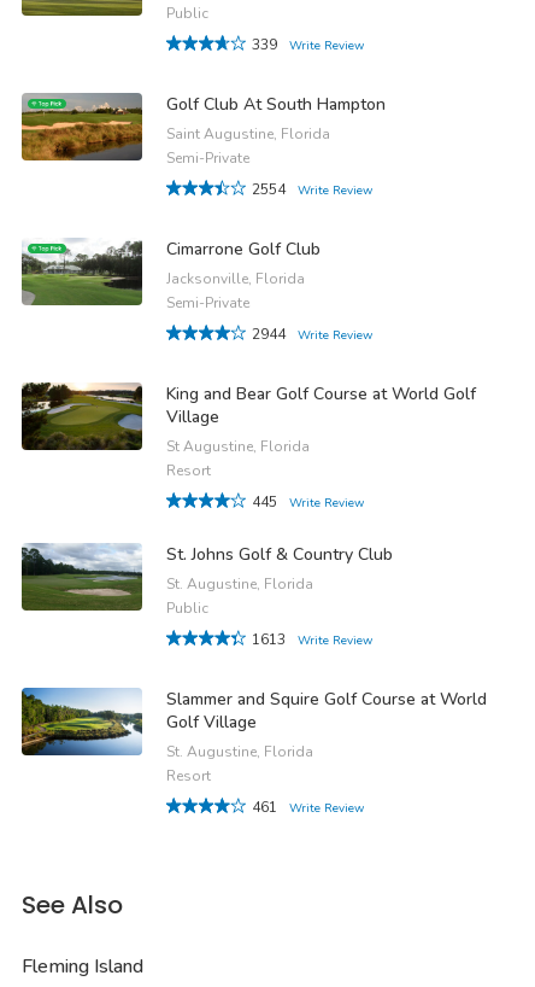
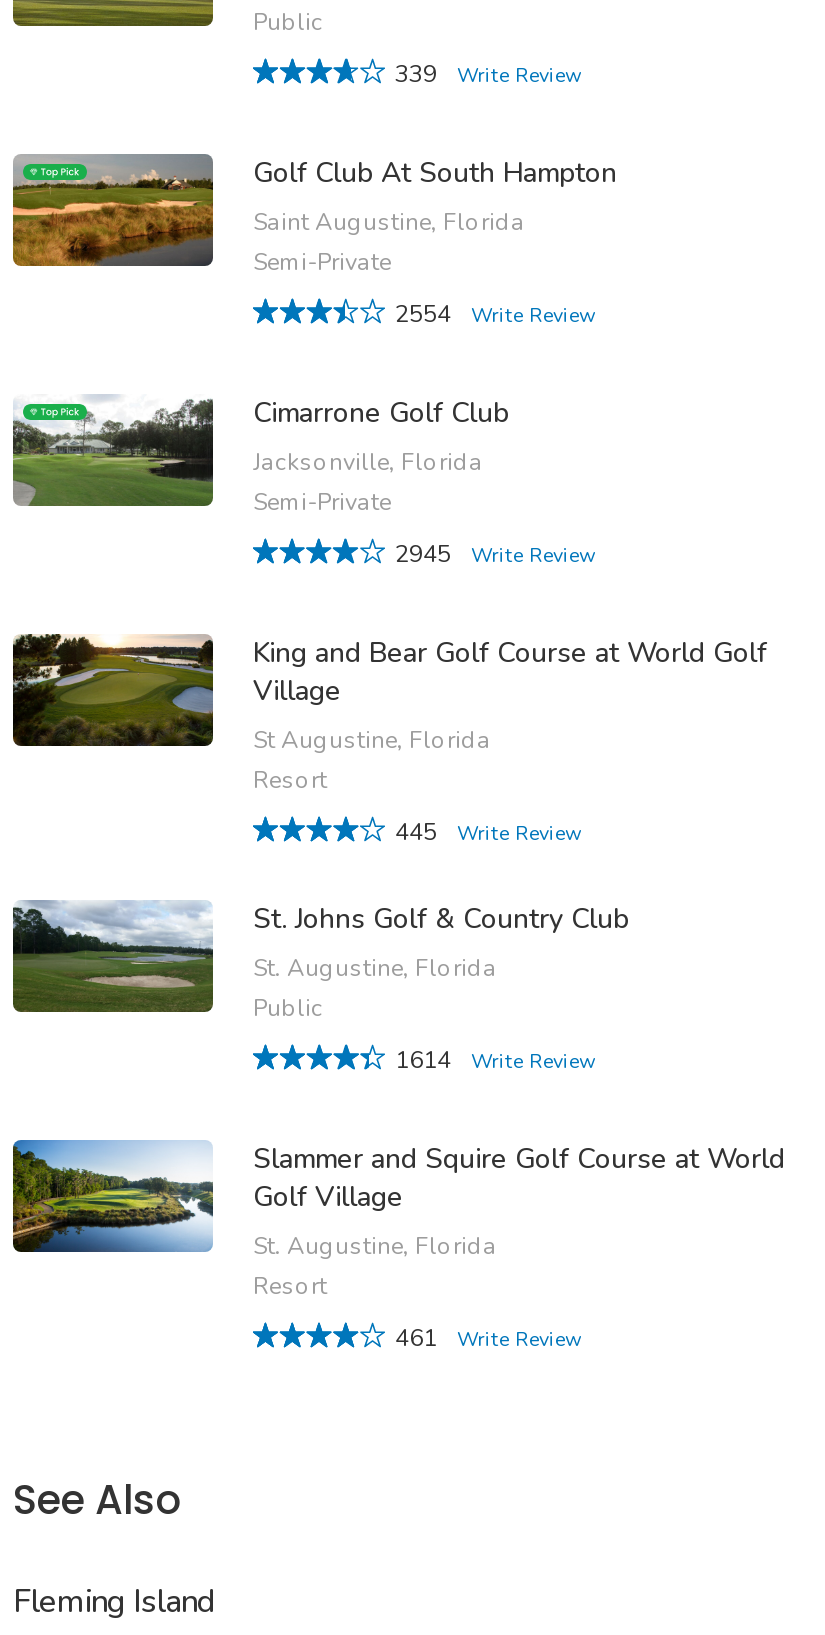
[252,325,372,344] 2944 Write Review -> [395,538,595,570] 2945 Write Review
[252,630,372,649] 1613 Write Review -> [395,1044,595,1076] 1614 Write Review

